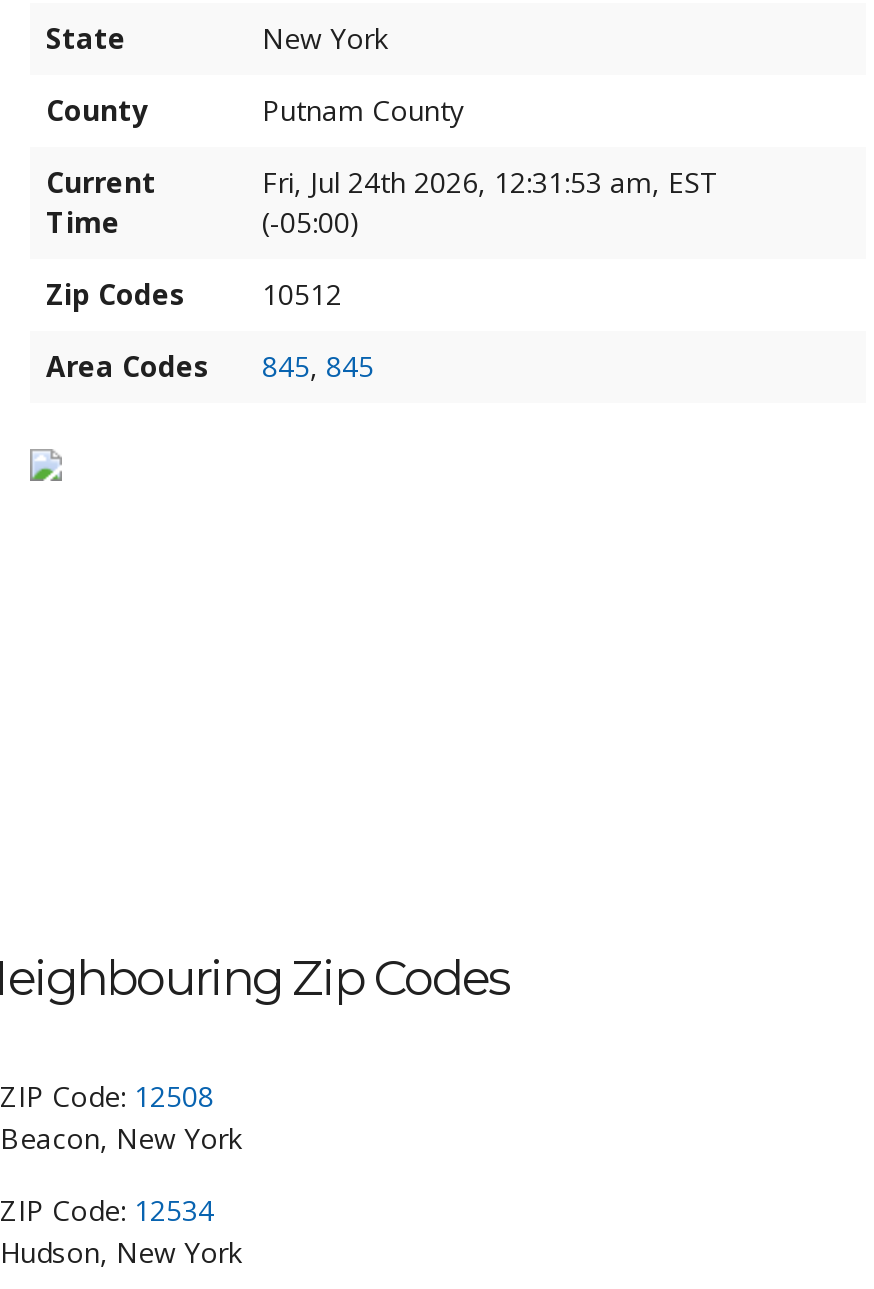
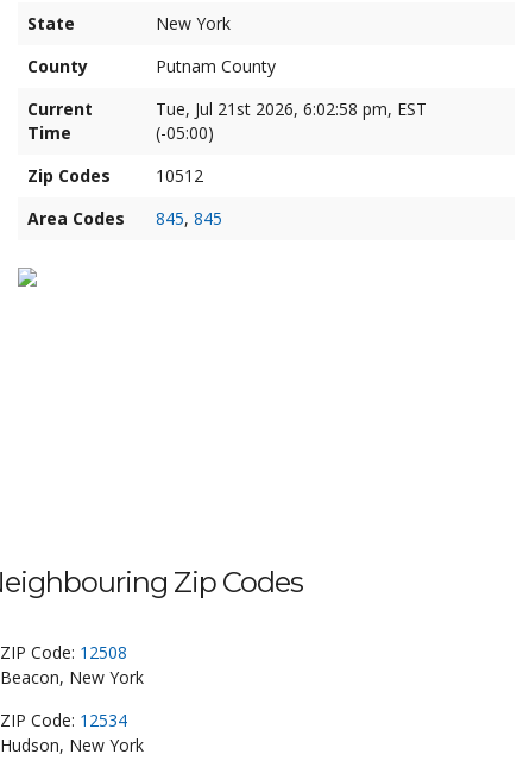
[262,163,718,201] Fri, Jul 24th 2026, 12:31:53 am, EST -> [156,98,427,120] Tue, Jul 21st 2026, 6:02:58 pm, EST

